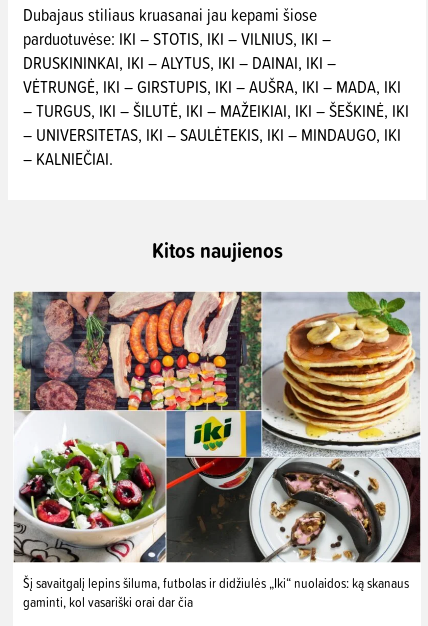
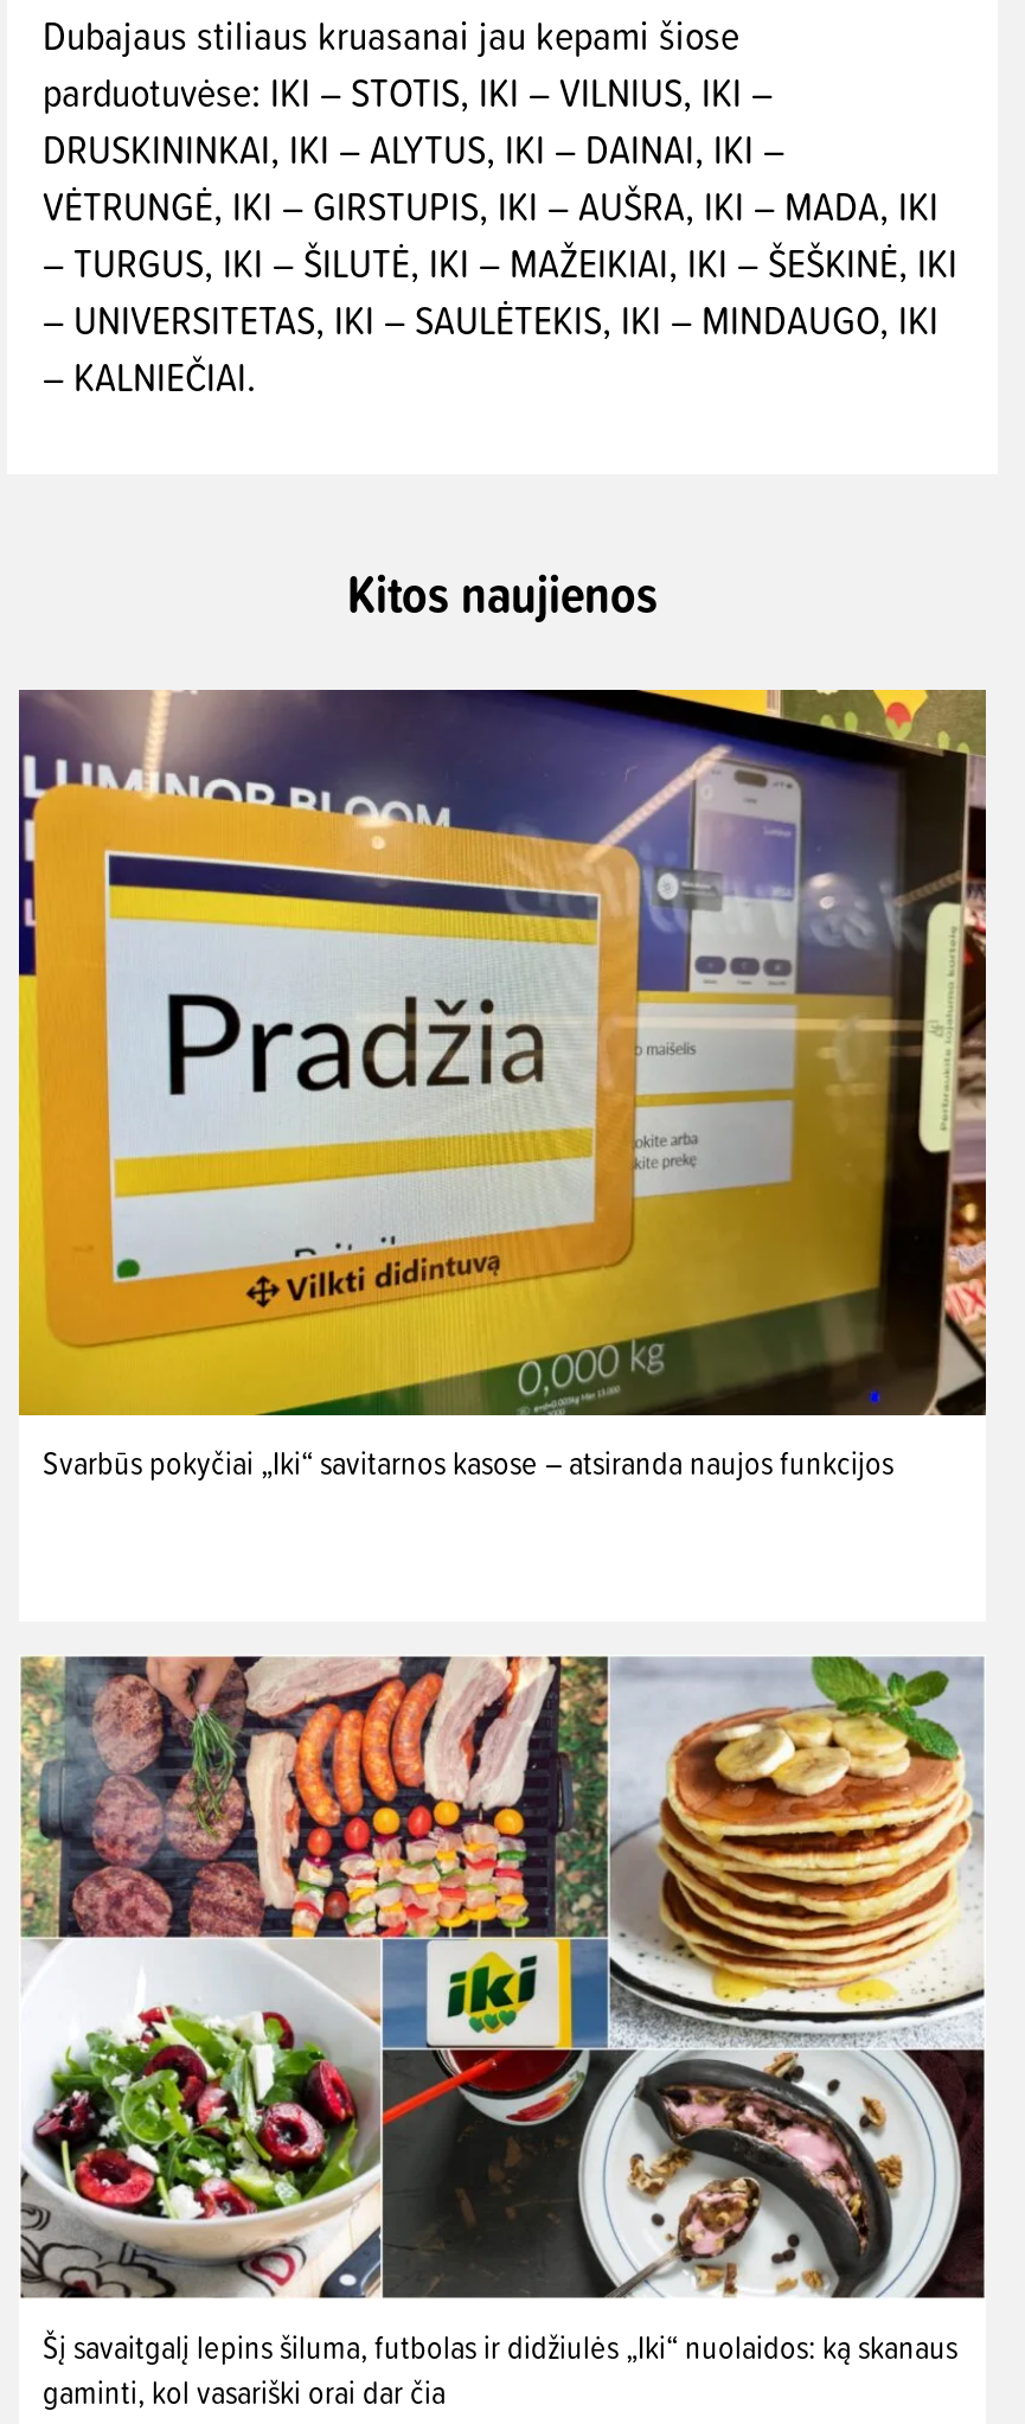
none -> [17,687,988,1485] [image] | Svarbūs pokyčiai „Iki“ savitarnos kasose – atsiranda naujos funkcijos

